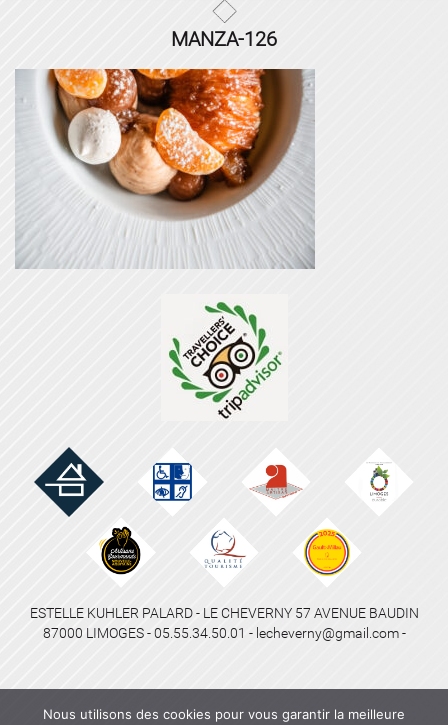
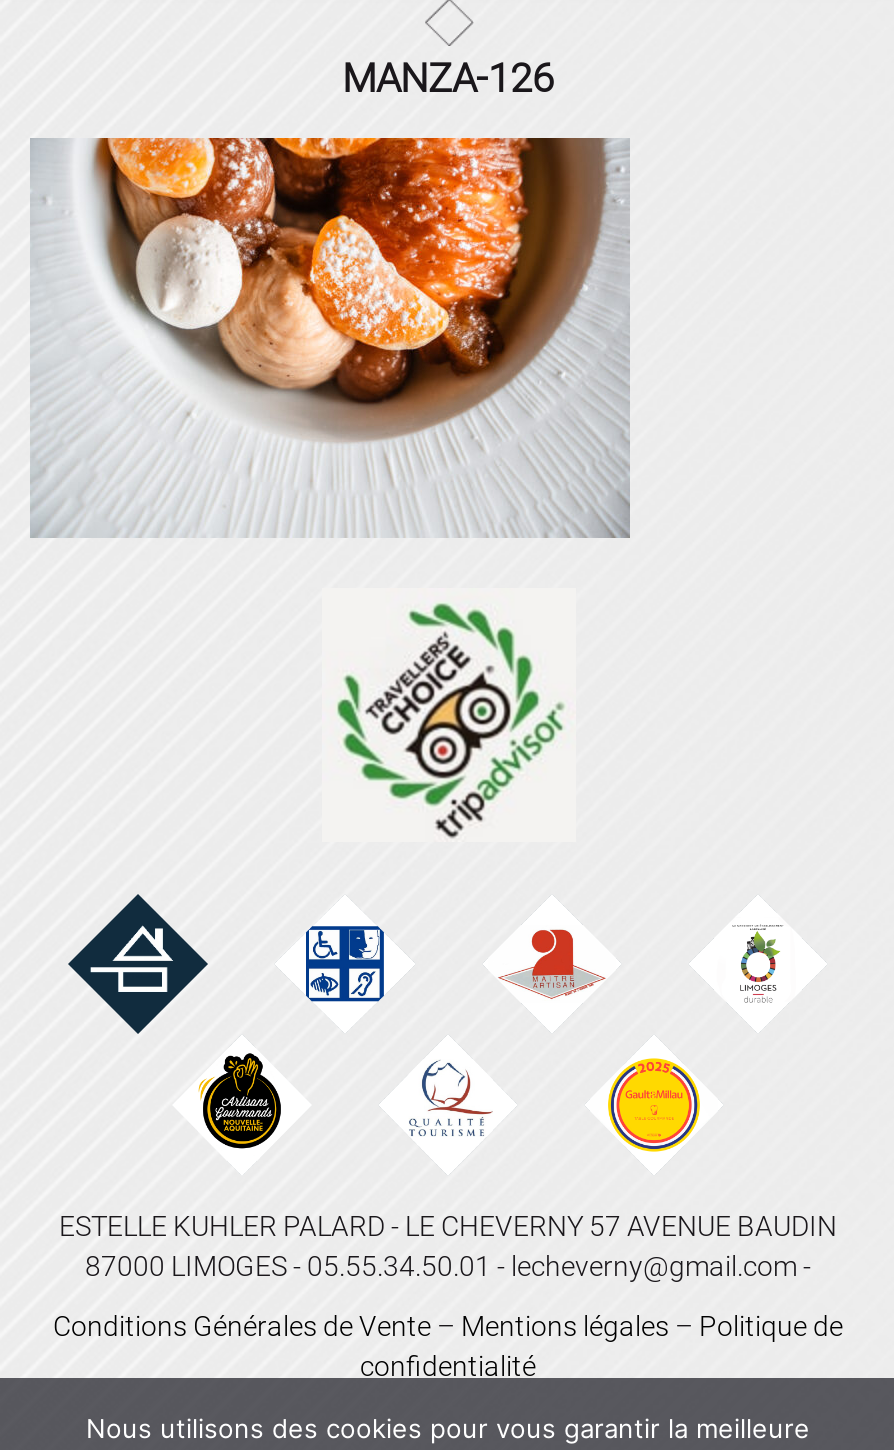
none -> [53,1309,843,1381] Conditions Générales de Vente – Mentions légales – Politique de | confidentialité

